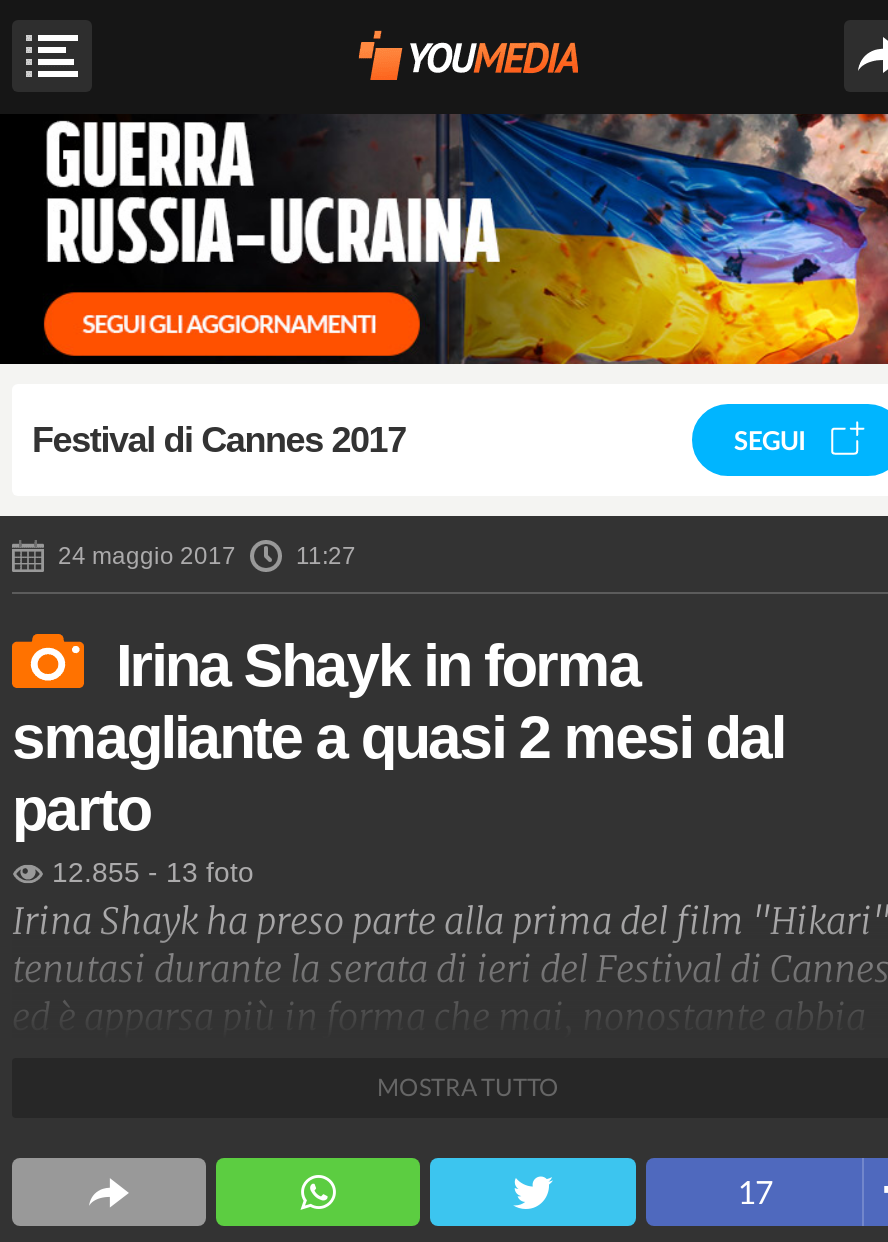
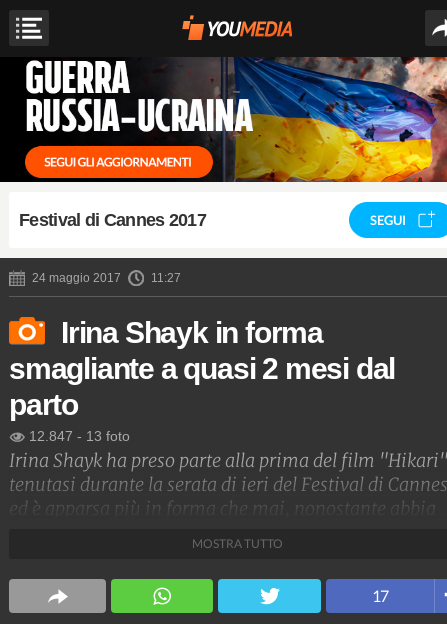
[52,856,254,888] 12.855 - 13 foto -> [29,428,130,444] 12.847 - 13 foto

